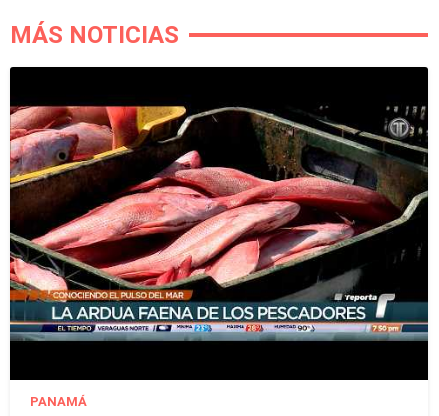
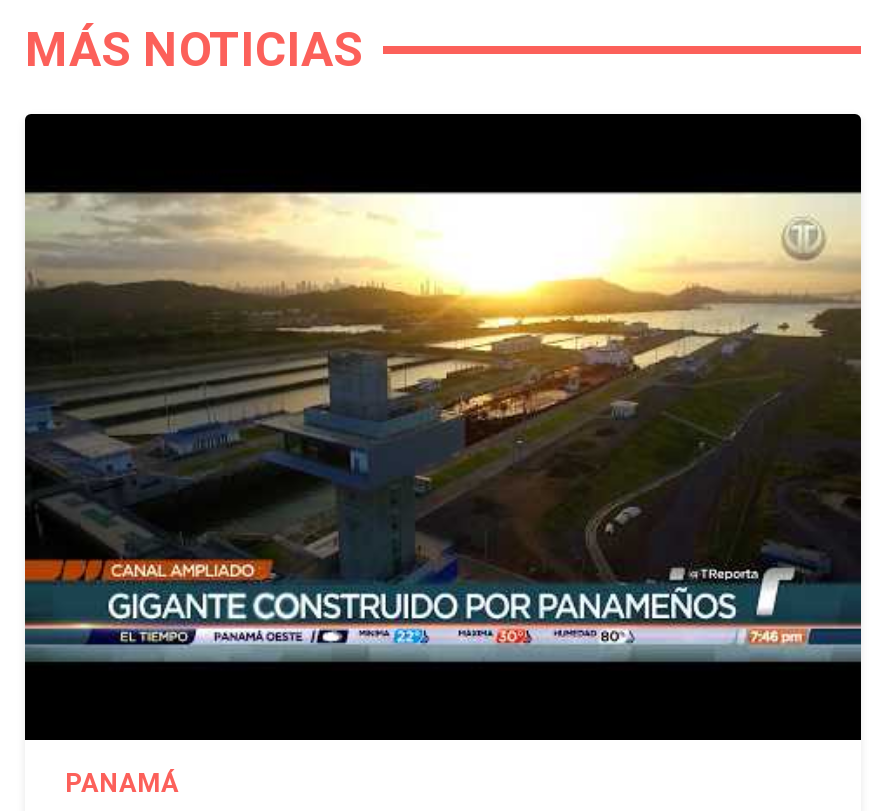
[9,105,429,339] [image] -> [23,190,863,642] [image]

